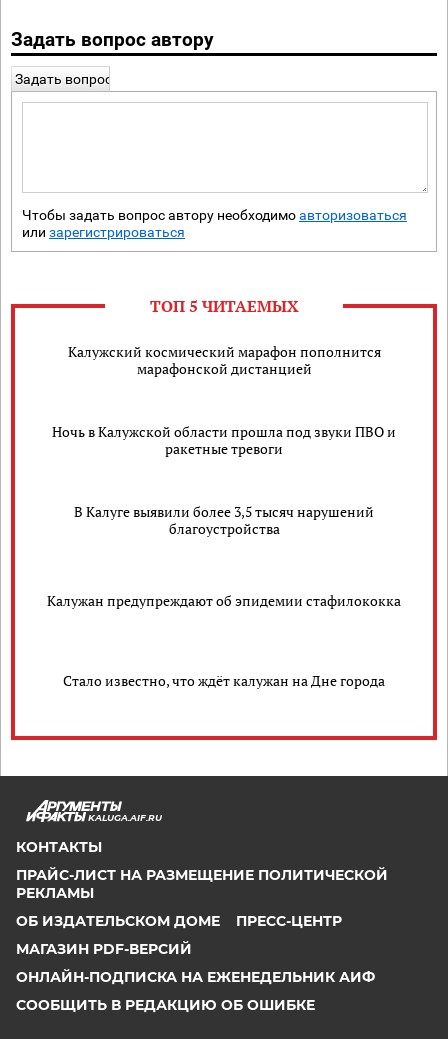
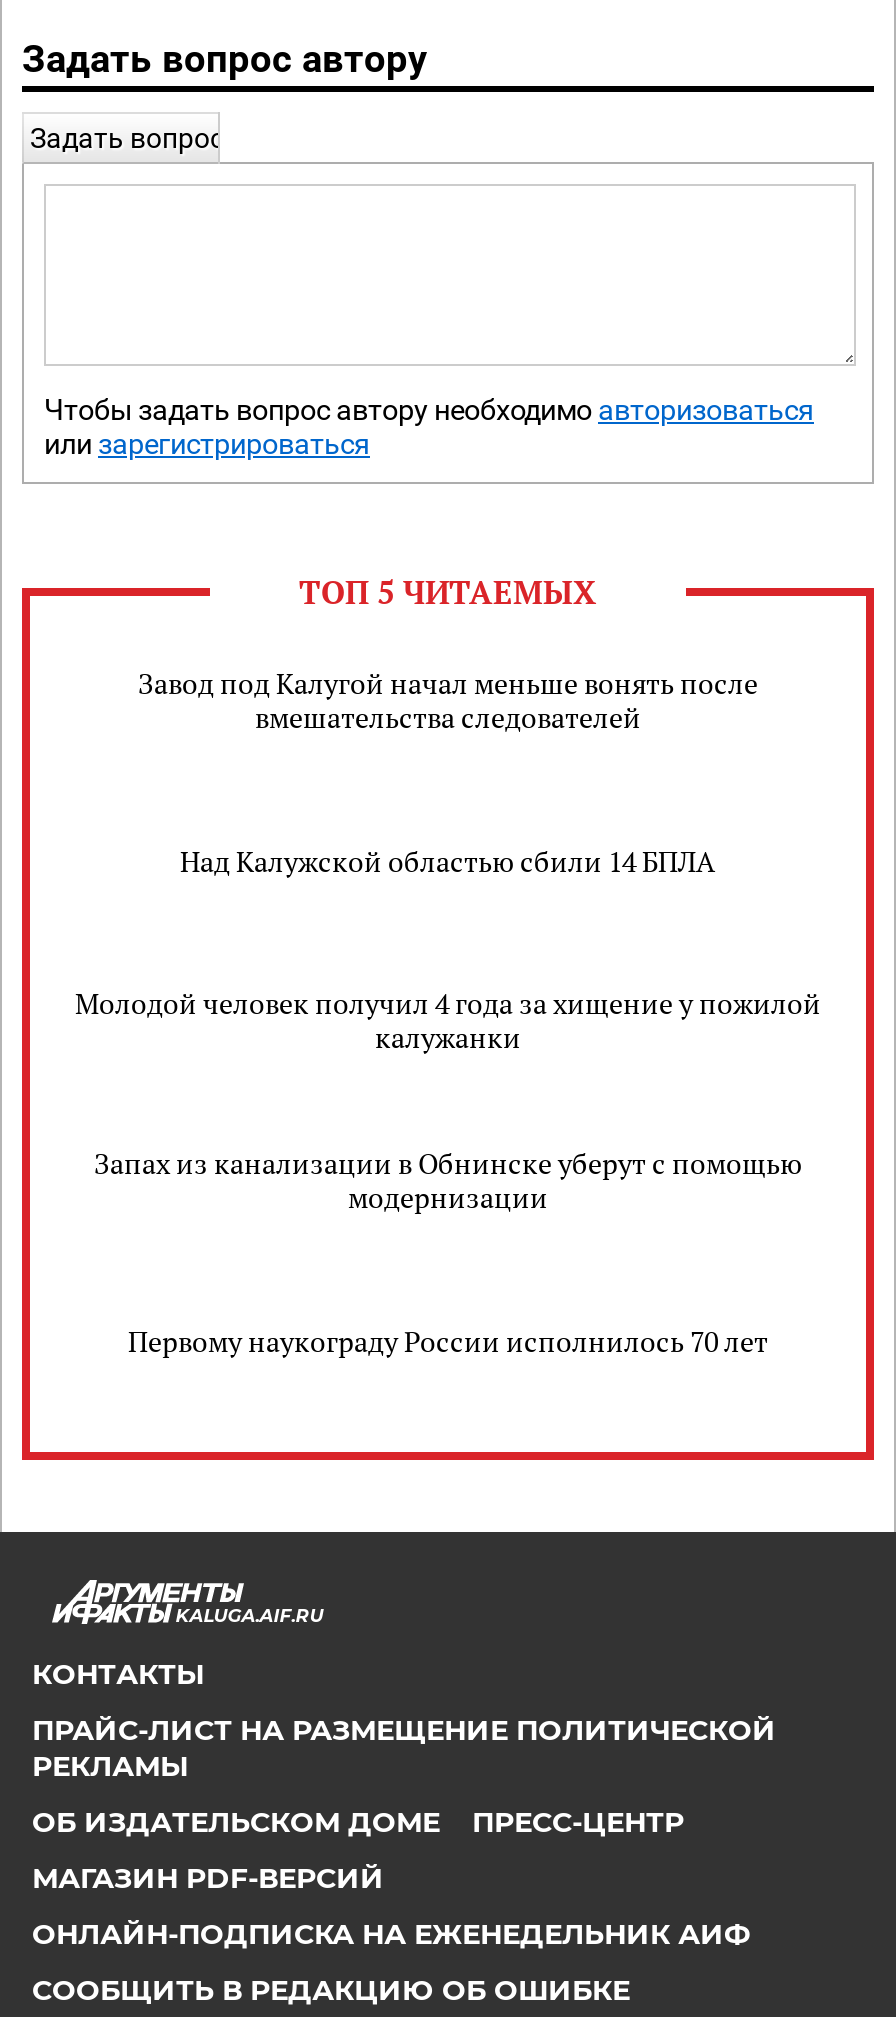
[67,342,380,378] Калужский космический марафон пополнится | марафонской дистанцией -> [138,664,758,736] Завод под Калугой начал меньше вонять после | вмешательства следователей
[52,422,396,458] Ночь в Калужской области прошла под звуки ПВО и | ракетные тревоги -> [180,841,716,879] Над Калужской областью сбили 14 БПЛА
[74,502,374,538] В Калуге выявили более 3,5 тысяч нарушений | благоустройства -> [75,984,821,1056] Молодой человек получил 4 года за хищение у пожилой | калужанки
[47,590,401,609] Калужан предупреждают об эпидемии стафилококка -> [94,1144,802,1216] Запах из канализации в Обнинске уберут с помощью | модернизации
[63,670,385,689] Стало известно, что ждёт калужан на Дне города -> [128,1321,768,1359] Первому наукограду России исполнилось 70 лет

